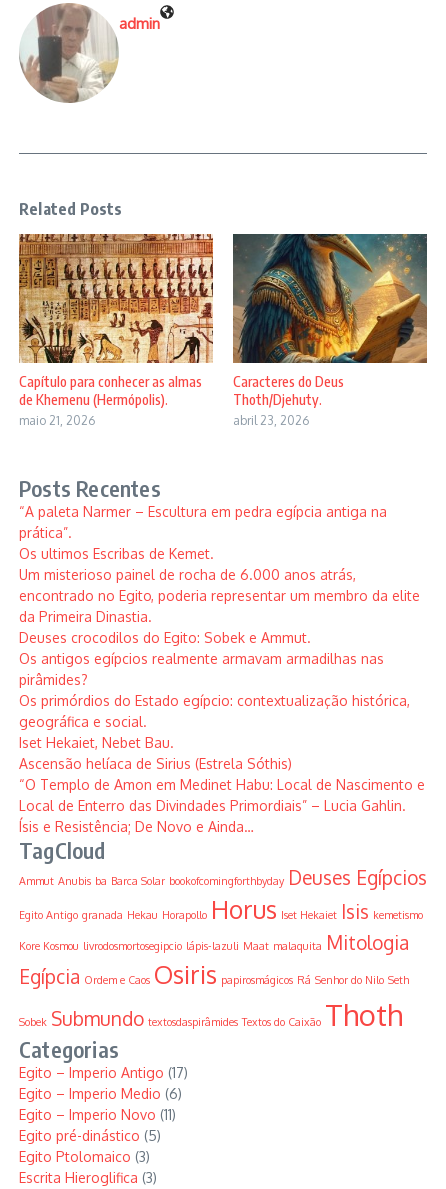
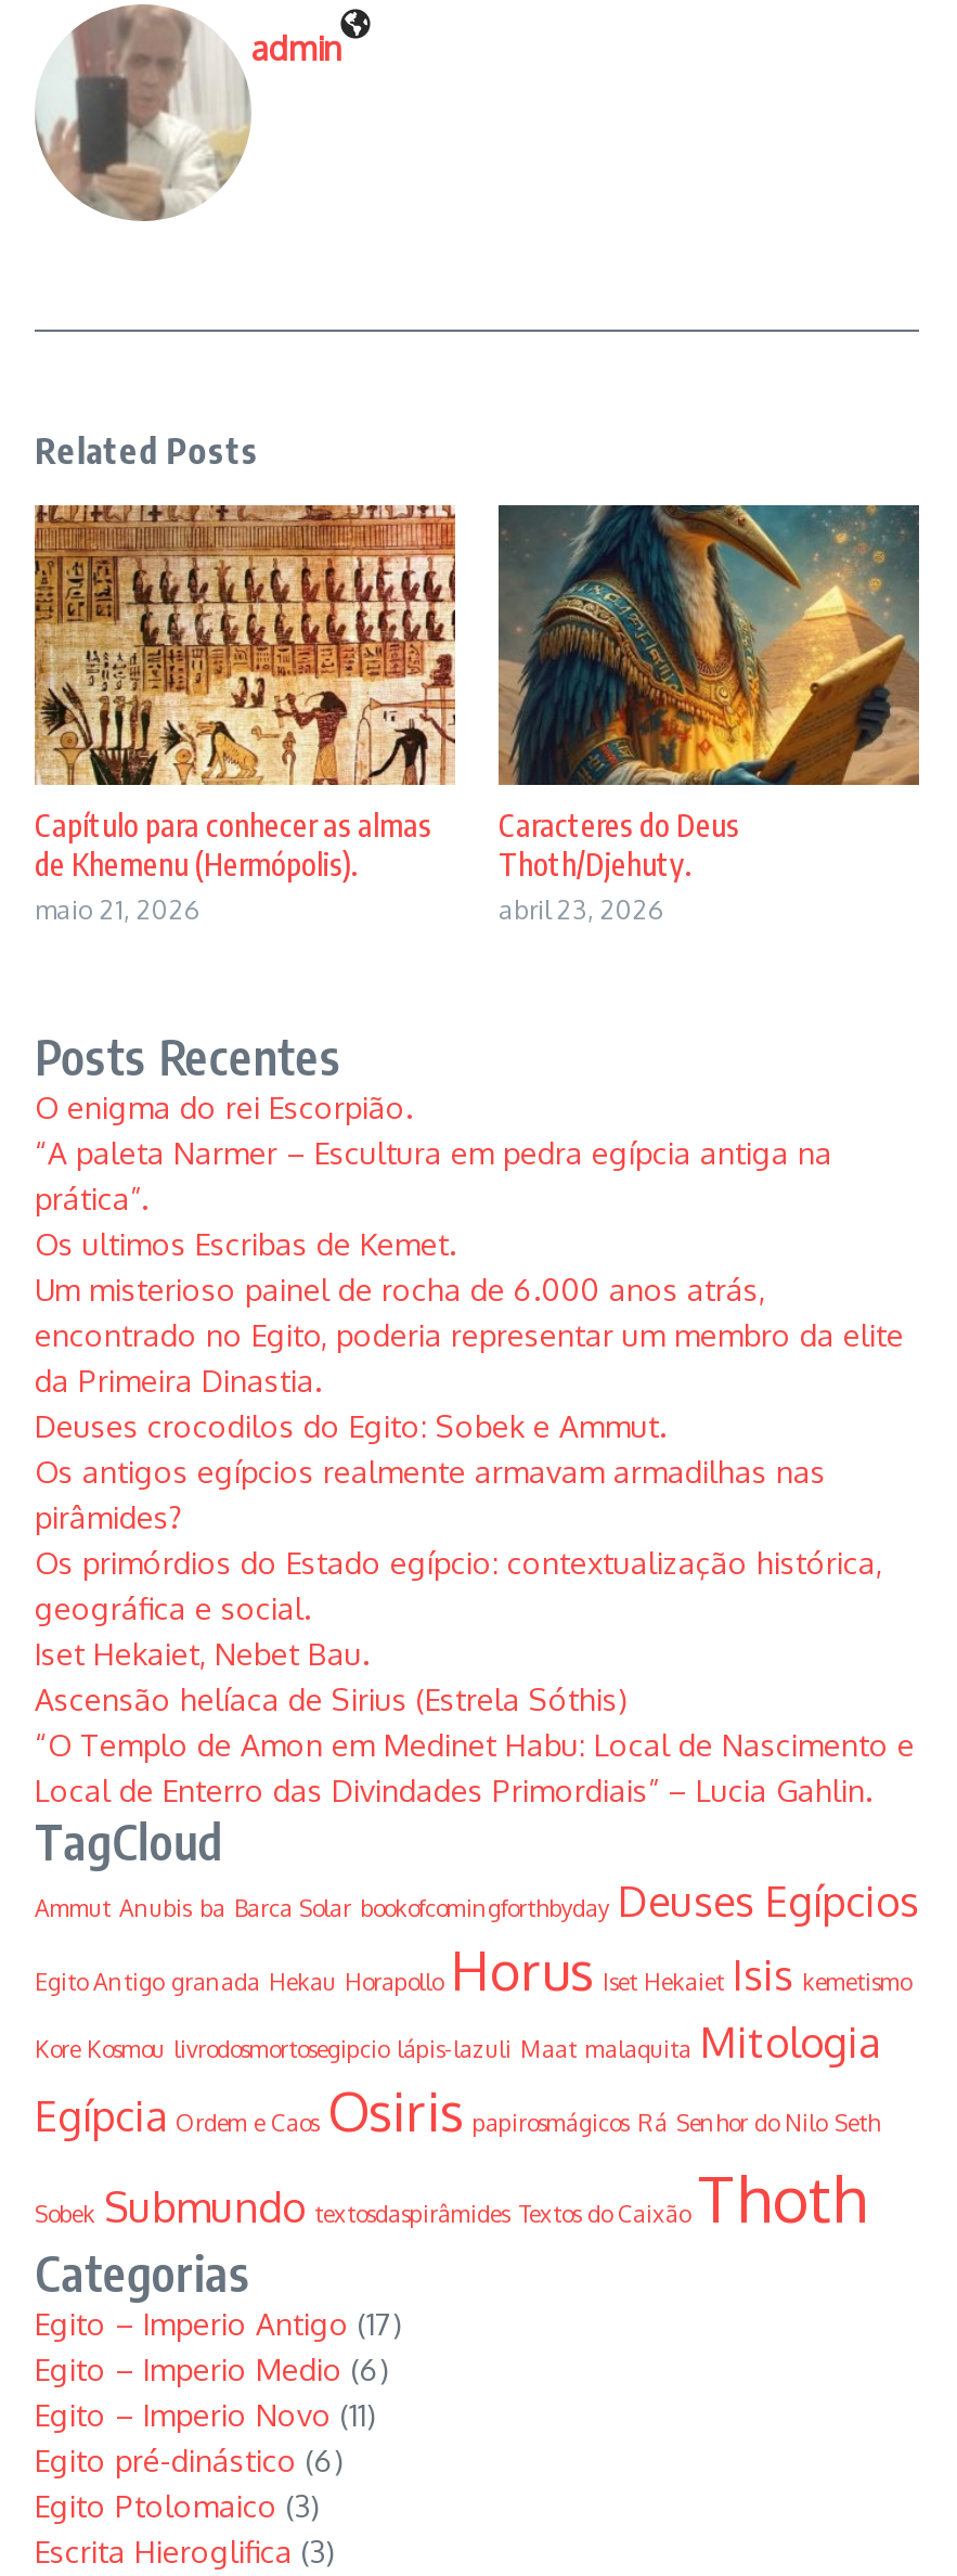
none -> [35,1089,414,1126] O enigma do rei Escorpião.
moved [19,503,425,814] -> [35,1135,915,1809]: “A paleta Narmer – Escultura em pedra egípcia antiga na | prática”. | Os ultimos Escribas de Kemet. | ... | “O Templo de Amon em Medinet Habu: Local de Nascimento e | Local de Enterro das Divindades Primordiais” – Lucia Gahlin.
[19,818,254,835] Ísis e Resistência; De Novo e Ainda… -> none
[19,1127,161,1144] Egito pré-dinástico (5) -> [35,2442,342,2479] Egito pré-dinástico (6)

